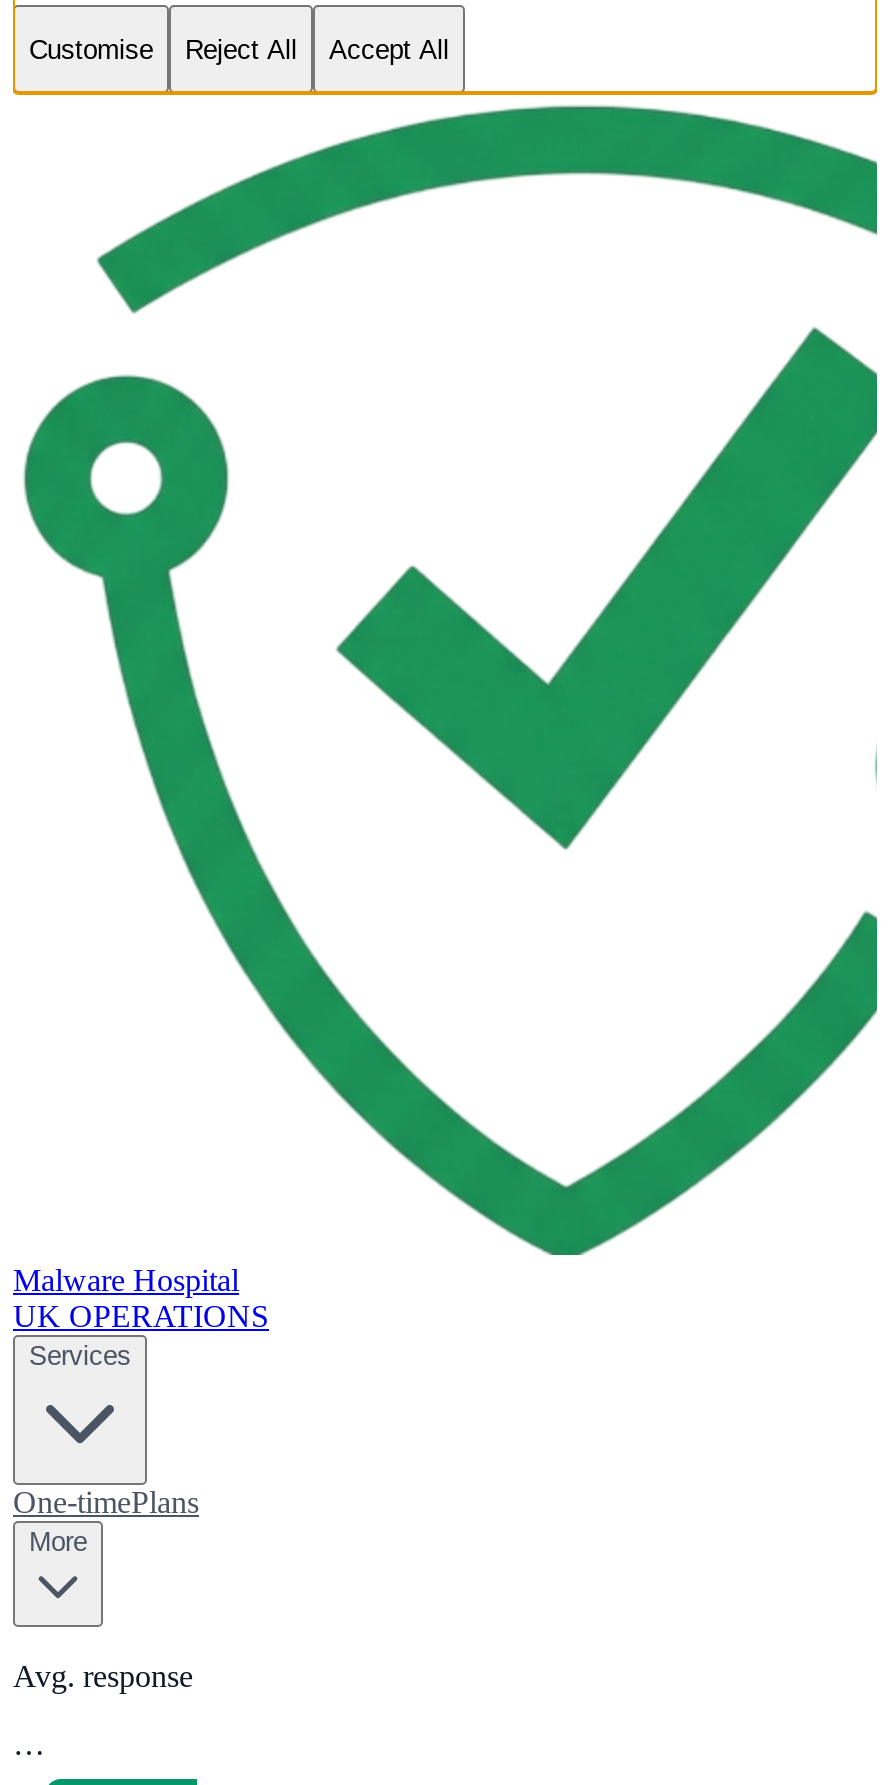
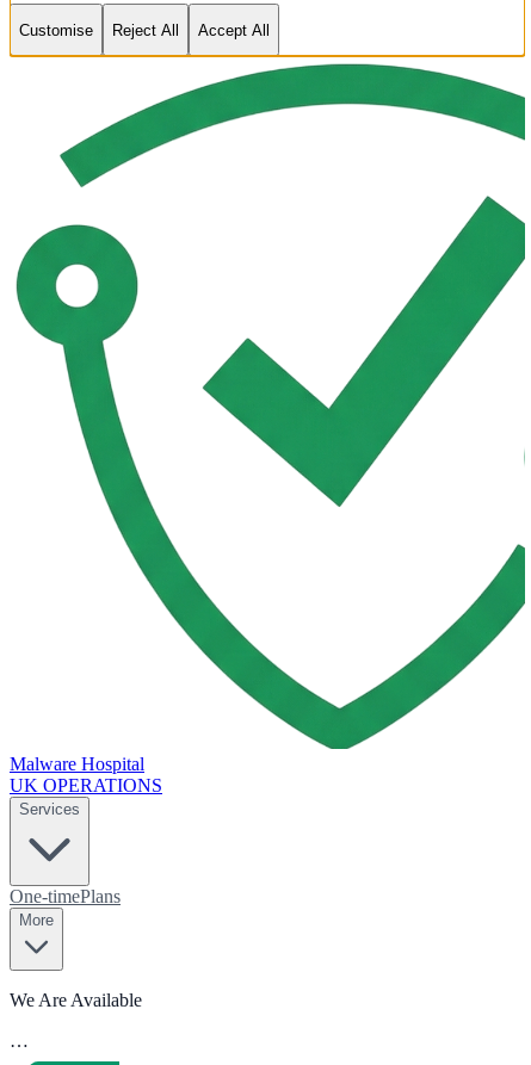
[13,1659,193,1693] Avg. response -> [10,990,142,1010] We Are Available

